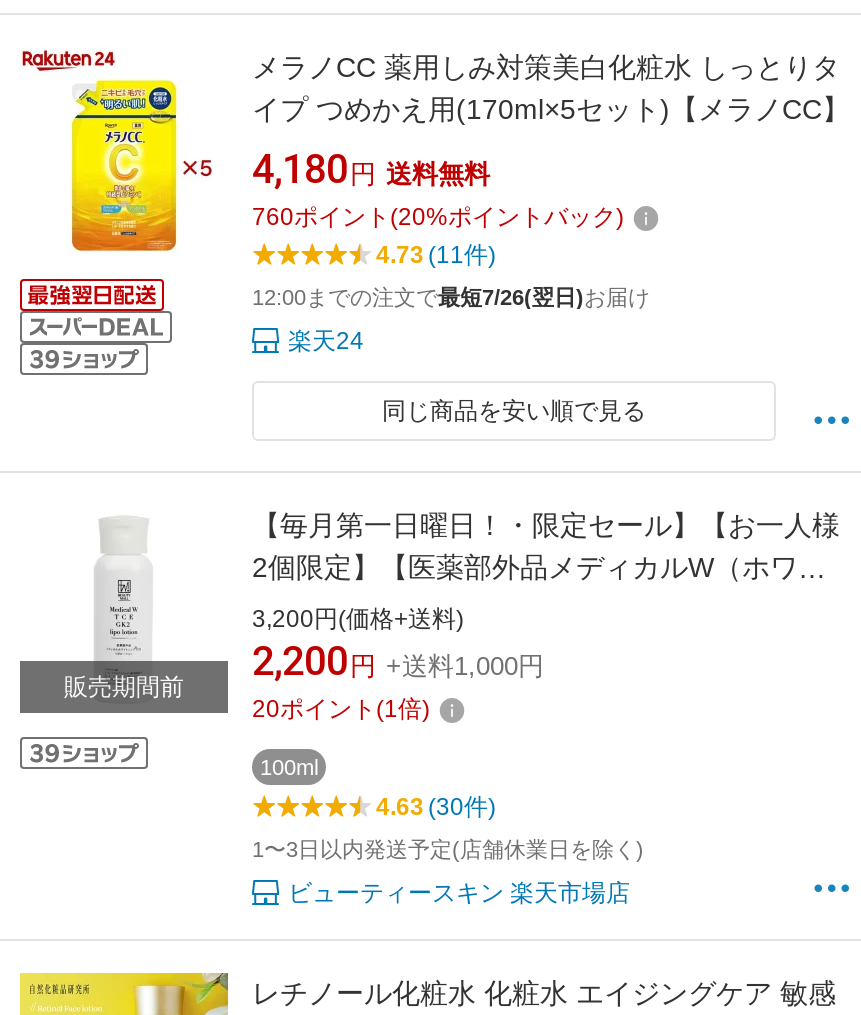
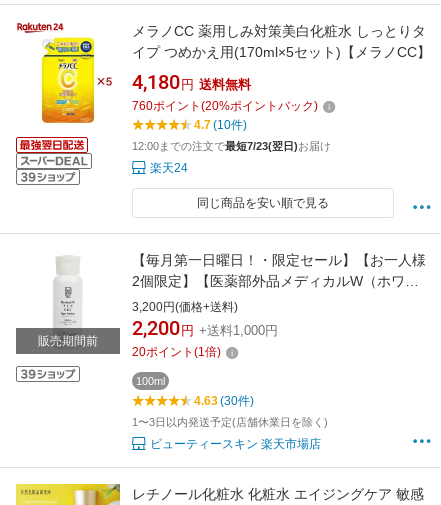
[376,242,496,270] 4.73 (11件) -> [194,118,247,132] 4.7 (10件)
[252,286,650,310] 12:00までの注文で最短7/26(翌日)お届け -> [132,140,331,152] 12:00までの注文で最短7/23(翌日)お届け

